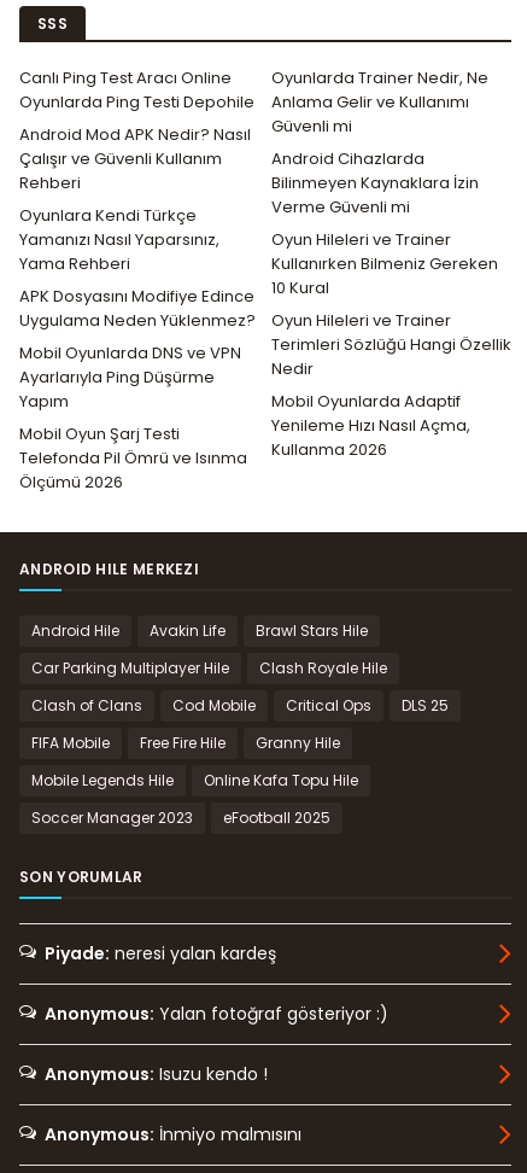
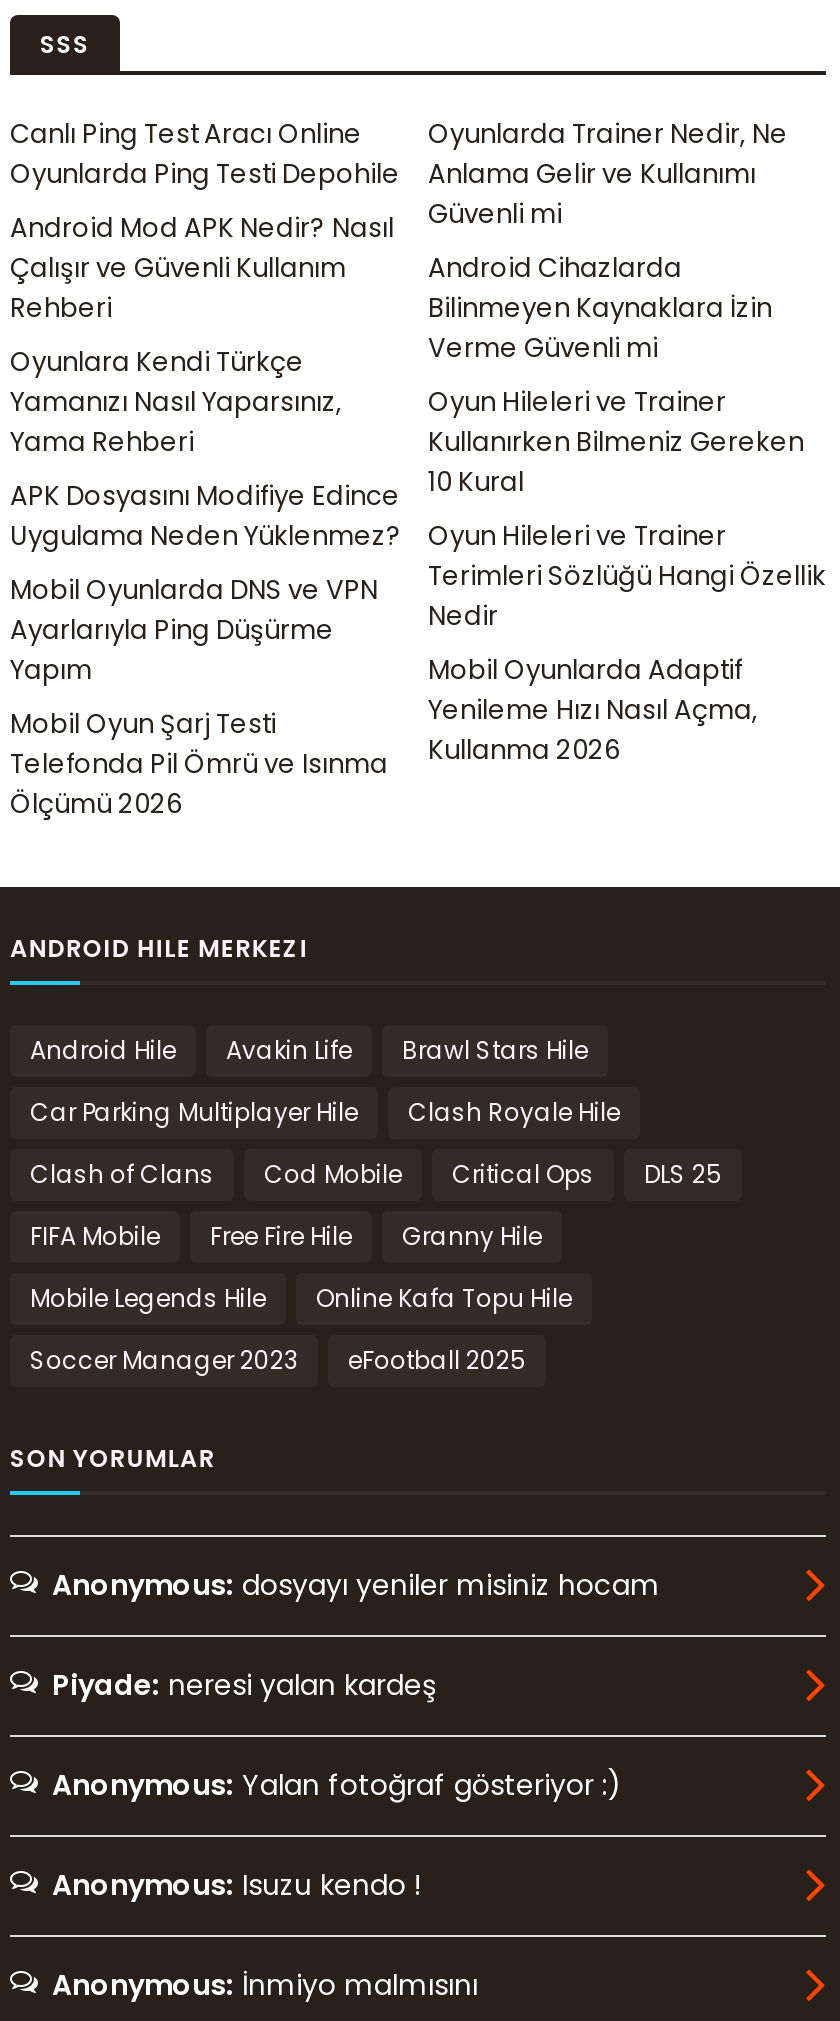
none -> [52,1565,660,1605] Anonymous: dosyayı yeniler misiniz hocam

